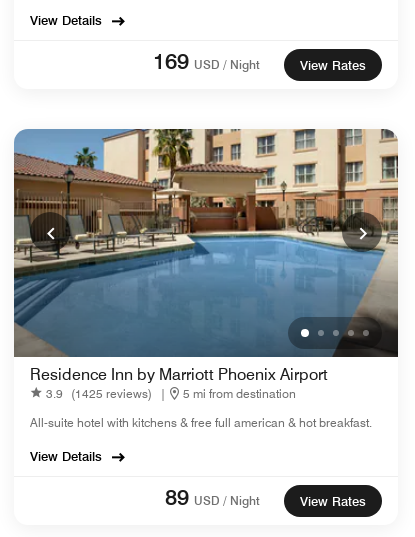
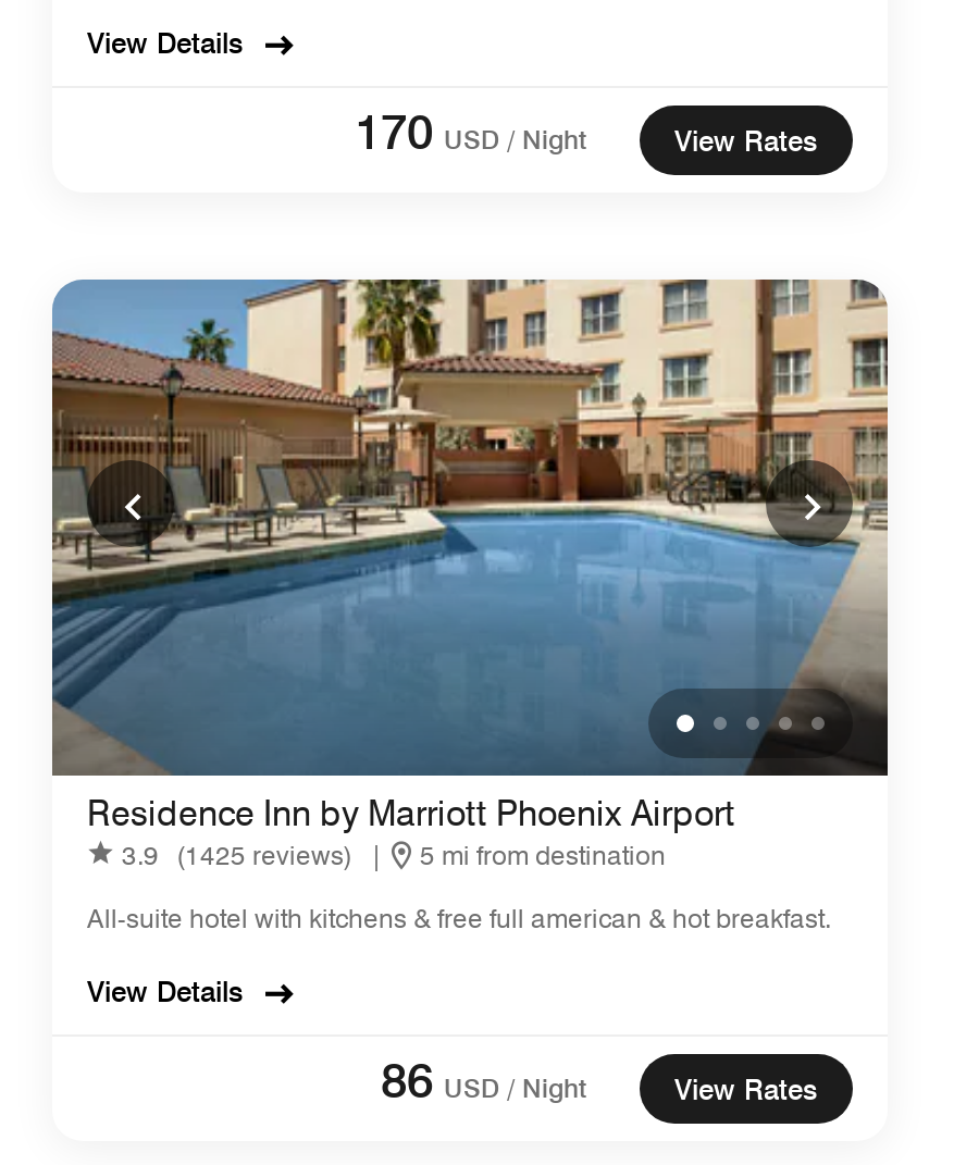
[153,48,260,74] 169 USD / Night -> [355,103,587,160] 170 USD / Night
[165,484,260,510] 89 USD / Night -> [381,1052,587,1108] 86 USD / Night

